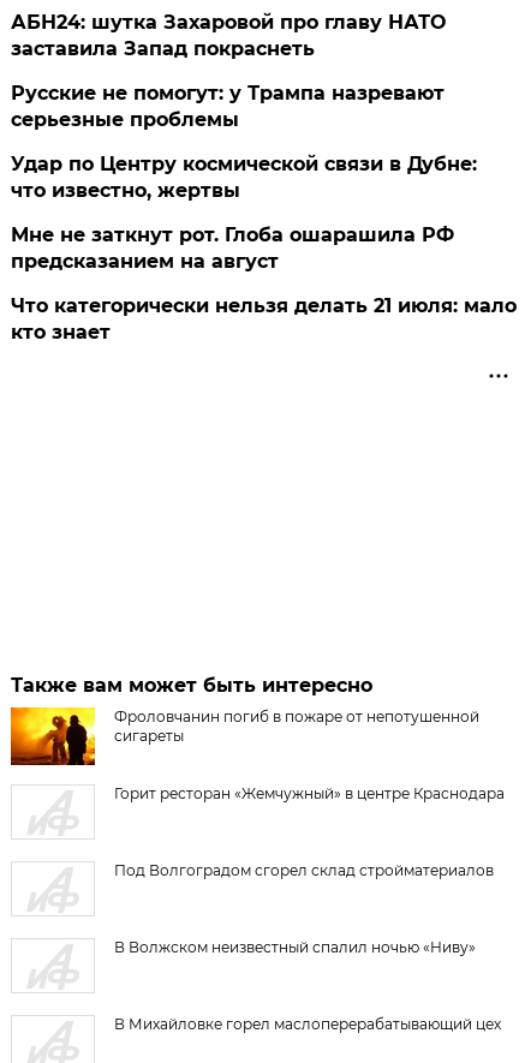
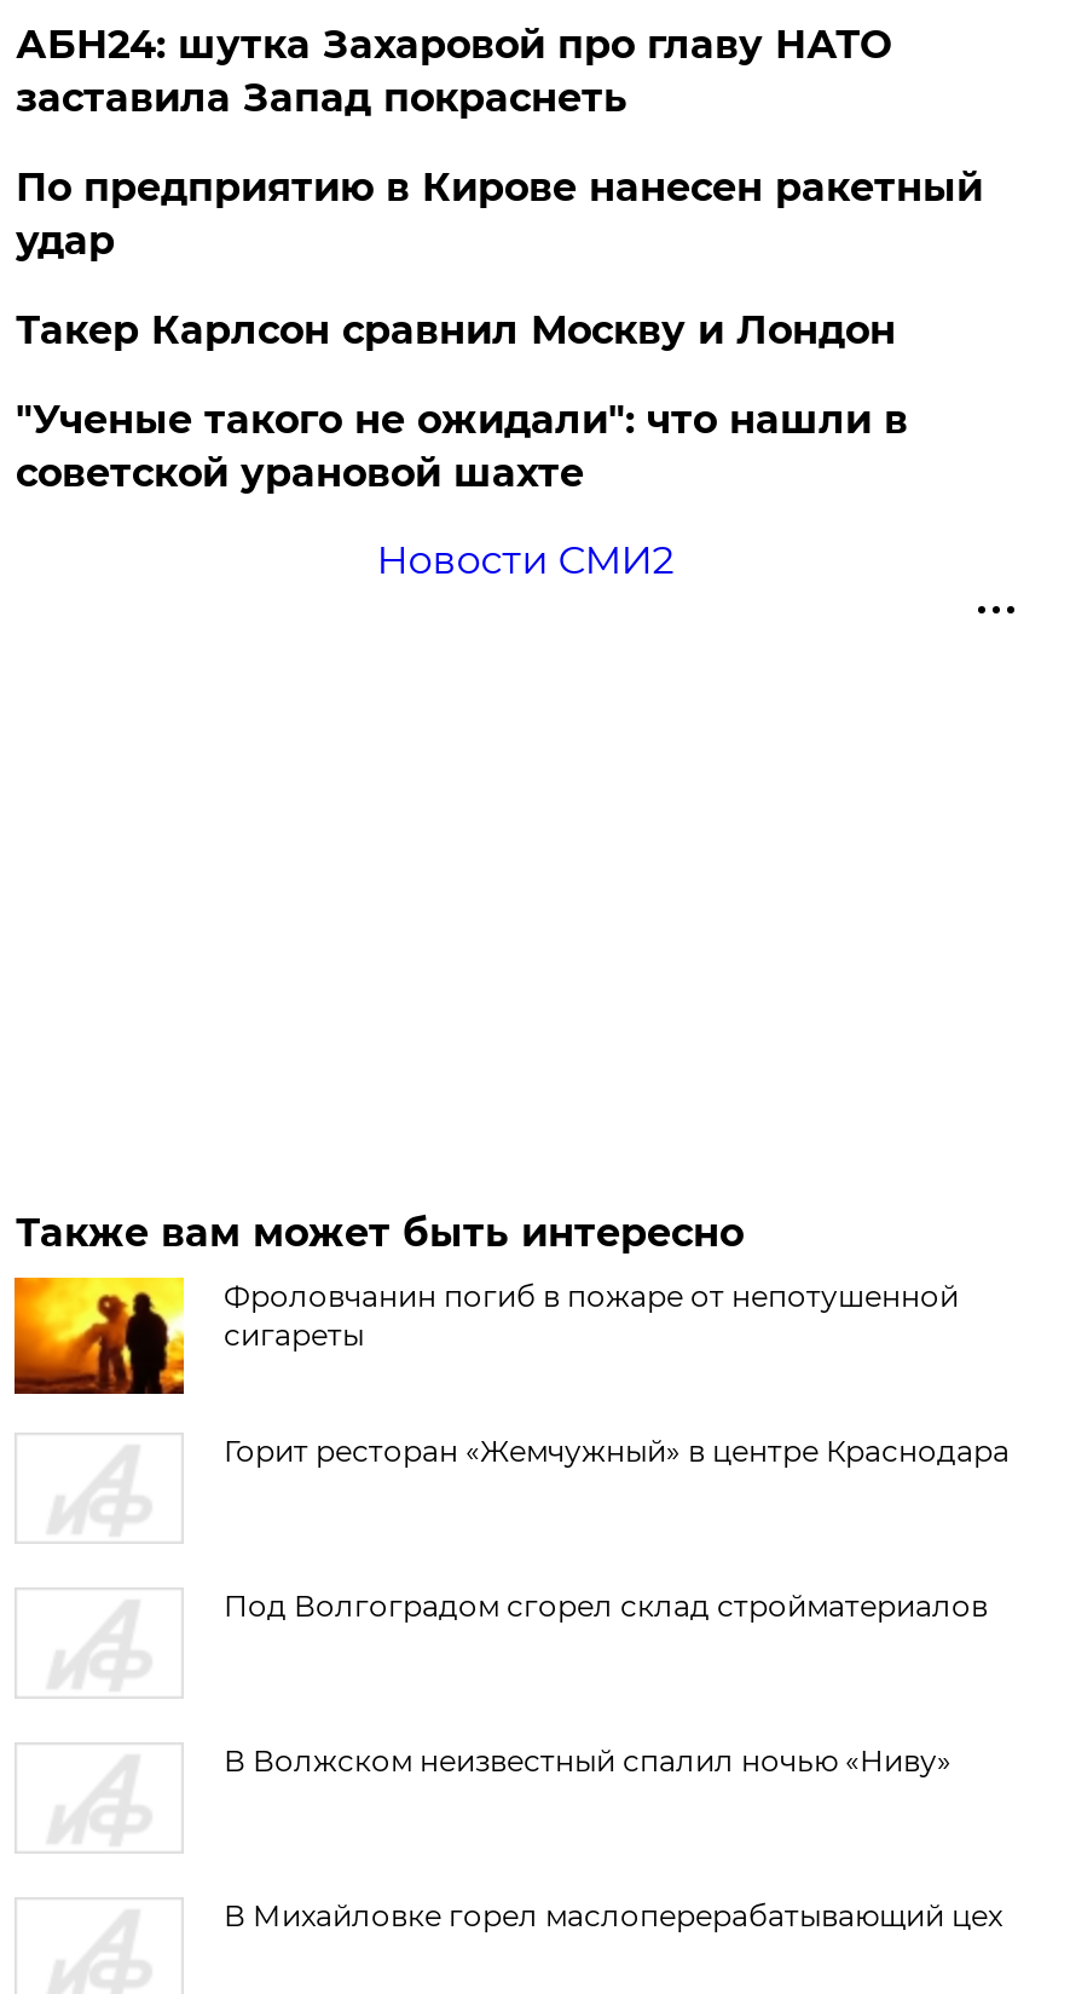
[11,82,445,131] Русские не помогут: у Трампа назревают | серьезные проблемы -> [15,165,983,264] По предприятию в Кирове нанесен ракетный | удар
[11,153,477,202] Удар по Центру космической связи в Дубне: | что известно, жертвы -> [15,307,896,353] Такер Карлсон сравнил Москву и Лондон
[11,223,455,273] Мне не заткнут рот. Глоба ошарашила РФ | предсказанием на август -> [15,397,908,496] "Ученые такого не ожидали": что нашли в | советской урановой шахте
[11,294,517,344] Что категорически нельзя делать 21 июля: мало | кто знает -> [376,537,674,583] Новости СМИ2

